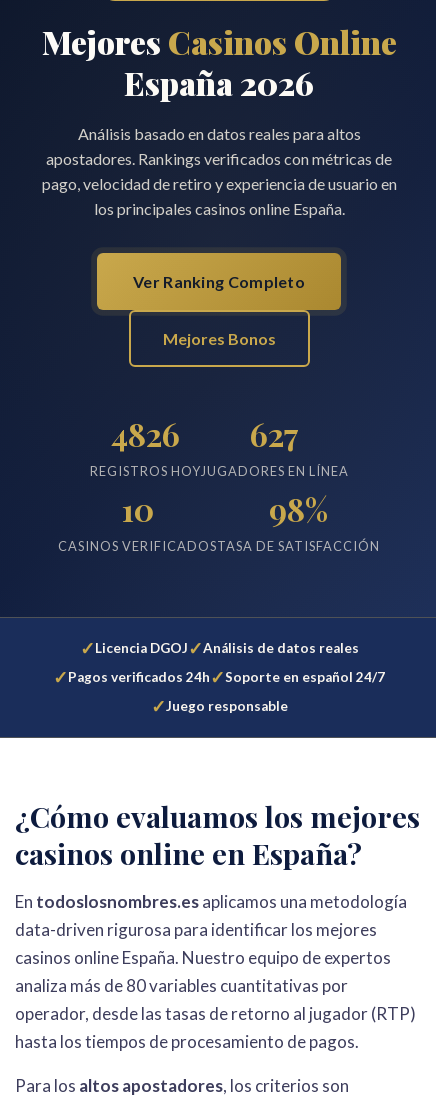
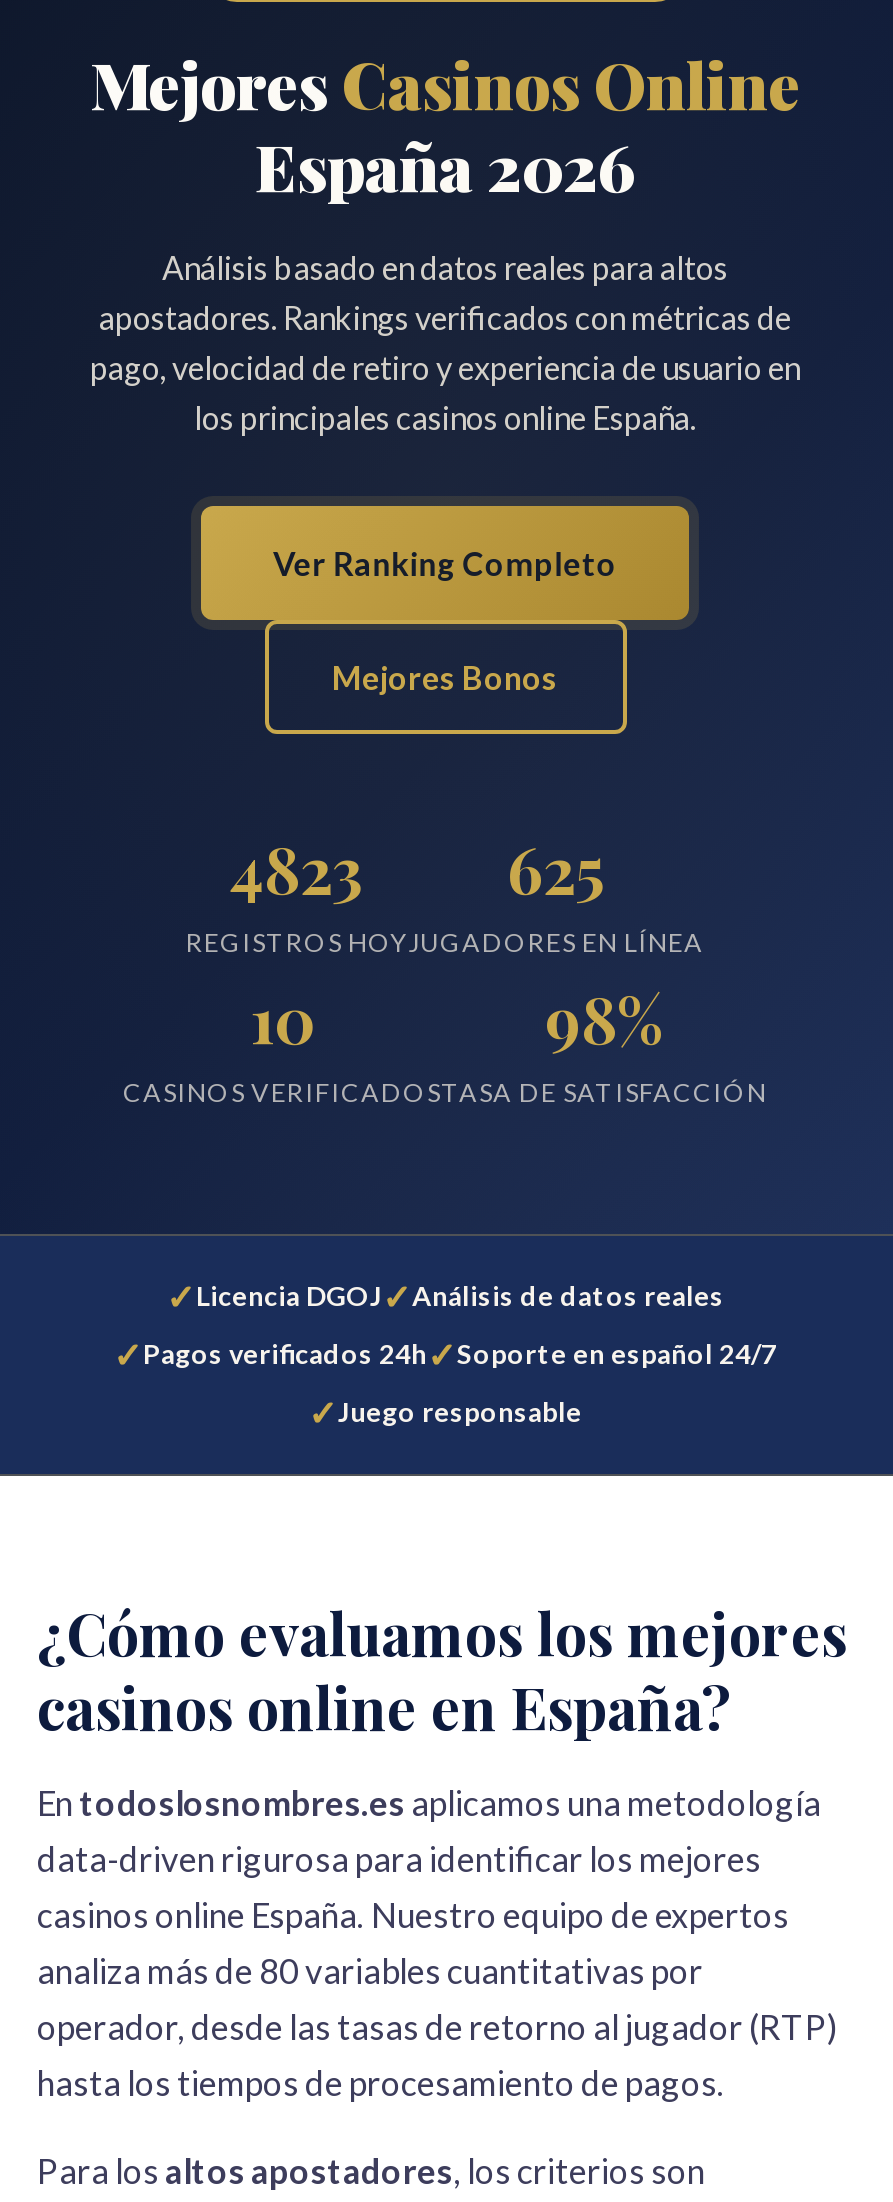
[250,412,299,455] 627 -> [507,824,605,910] 625

